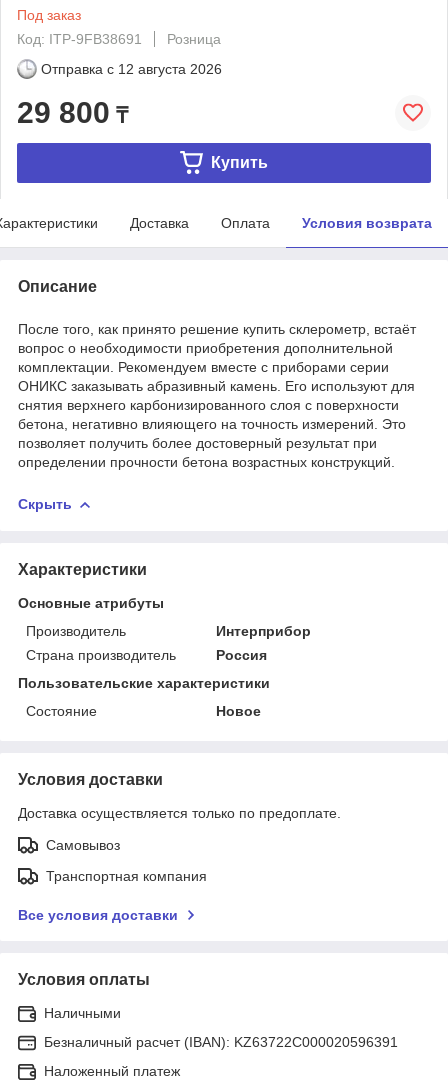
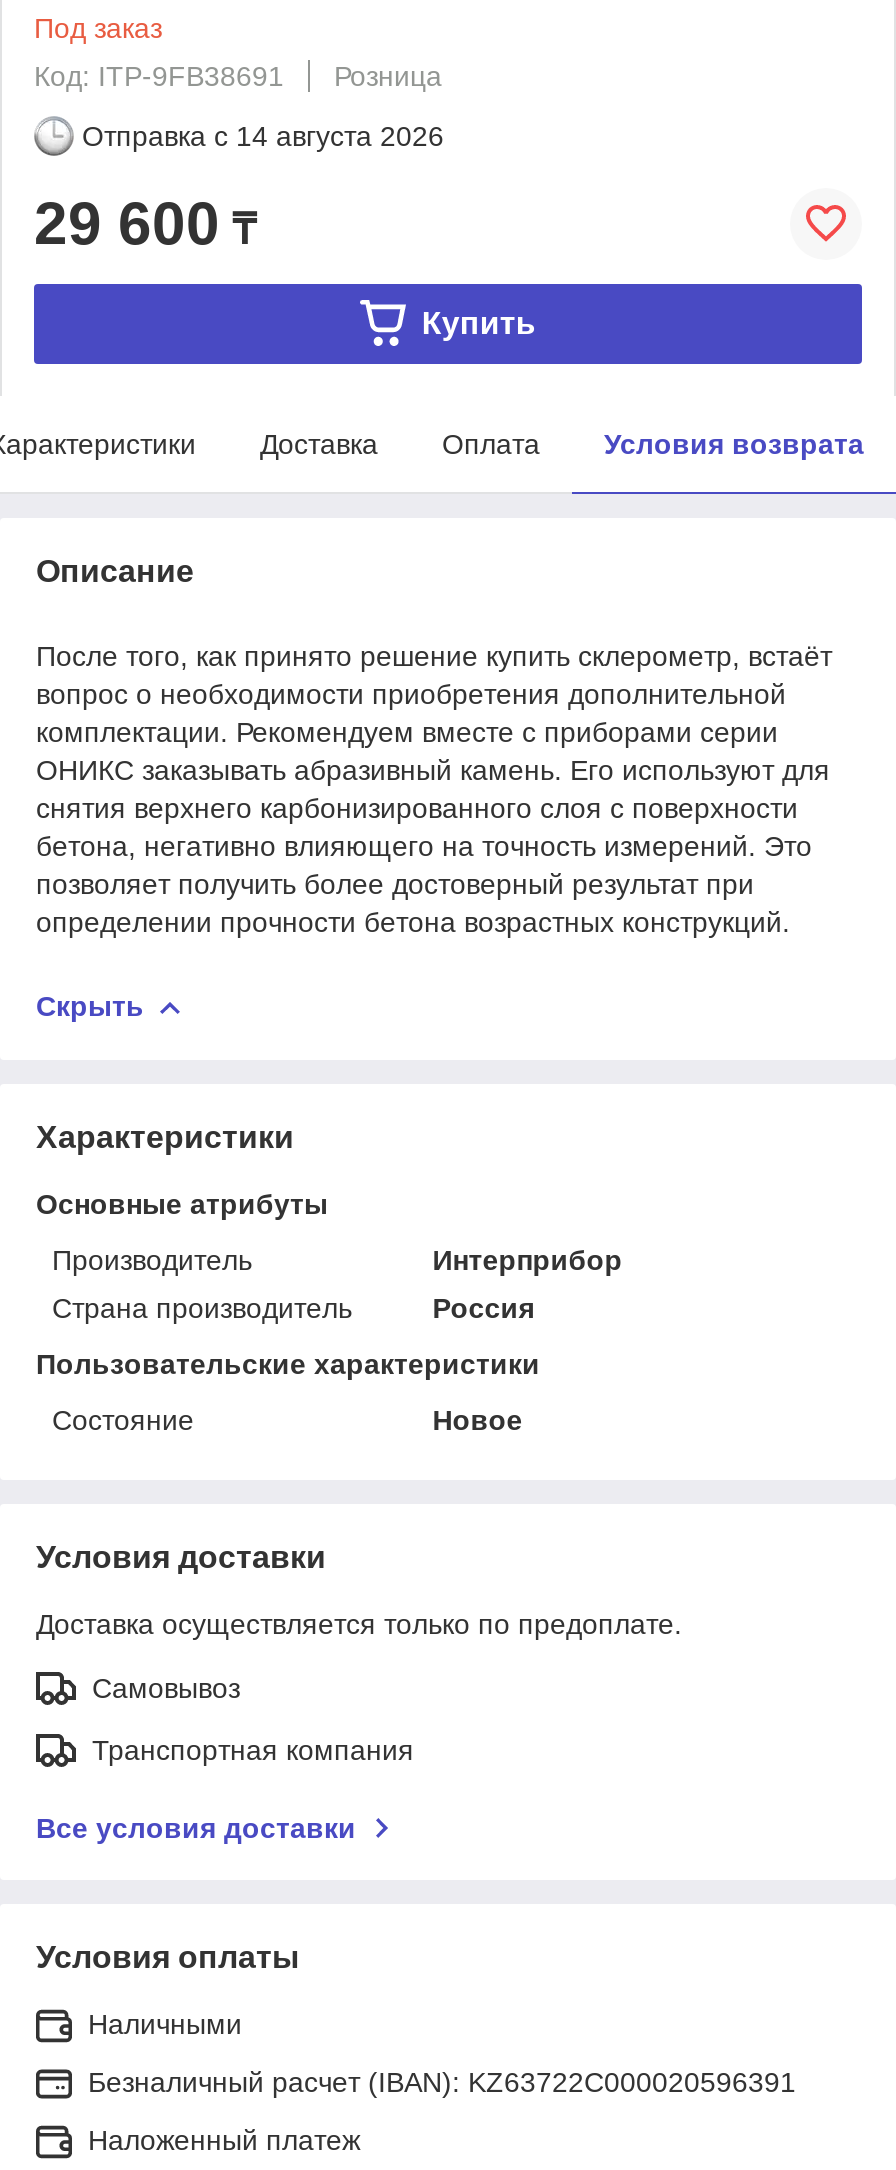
[41,61,222,77] Отправка с 12 августа 2026 -> [82,120,444,152] Отправка с 14 августа 2026
[17,96,128,129] 29 800 ₸ -> [34,190,256,256] 29 600 ₸

